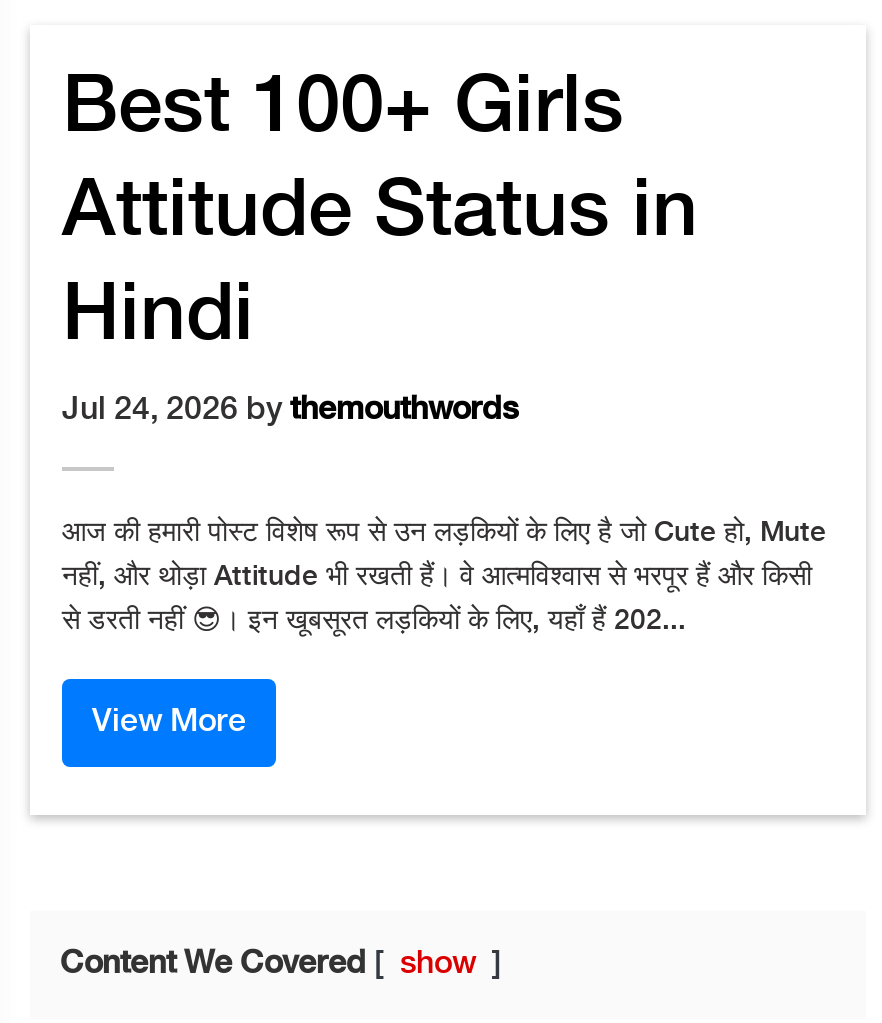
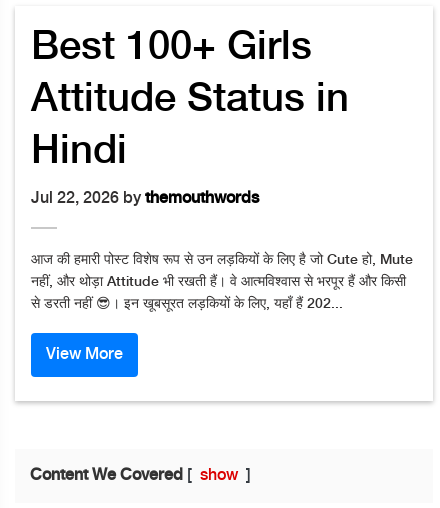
[62,393,518,427] Jul 24, 2026 by themouthwords -> [31,190,259,207] Jul 22, 2026 by themouthwords

